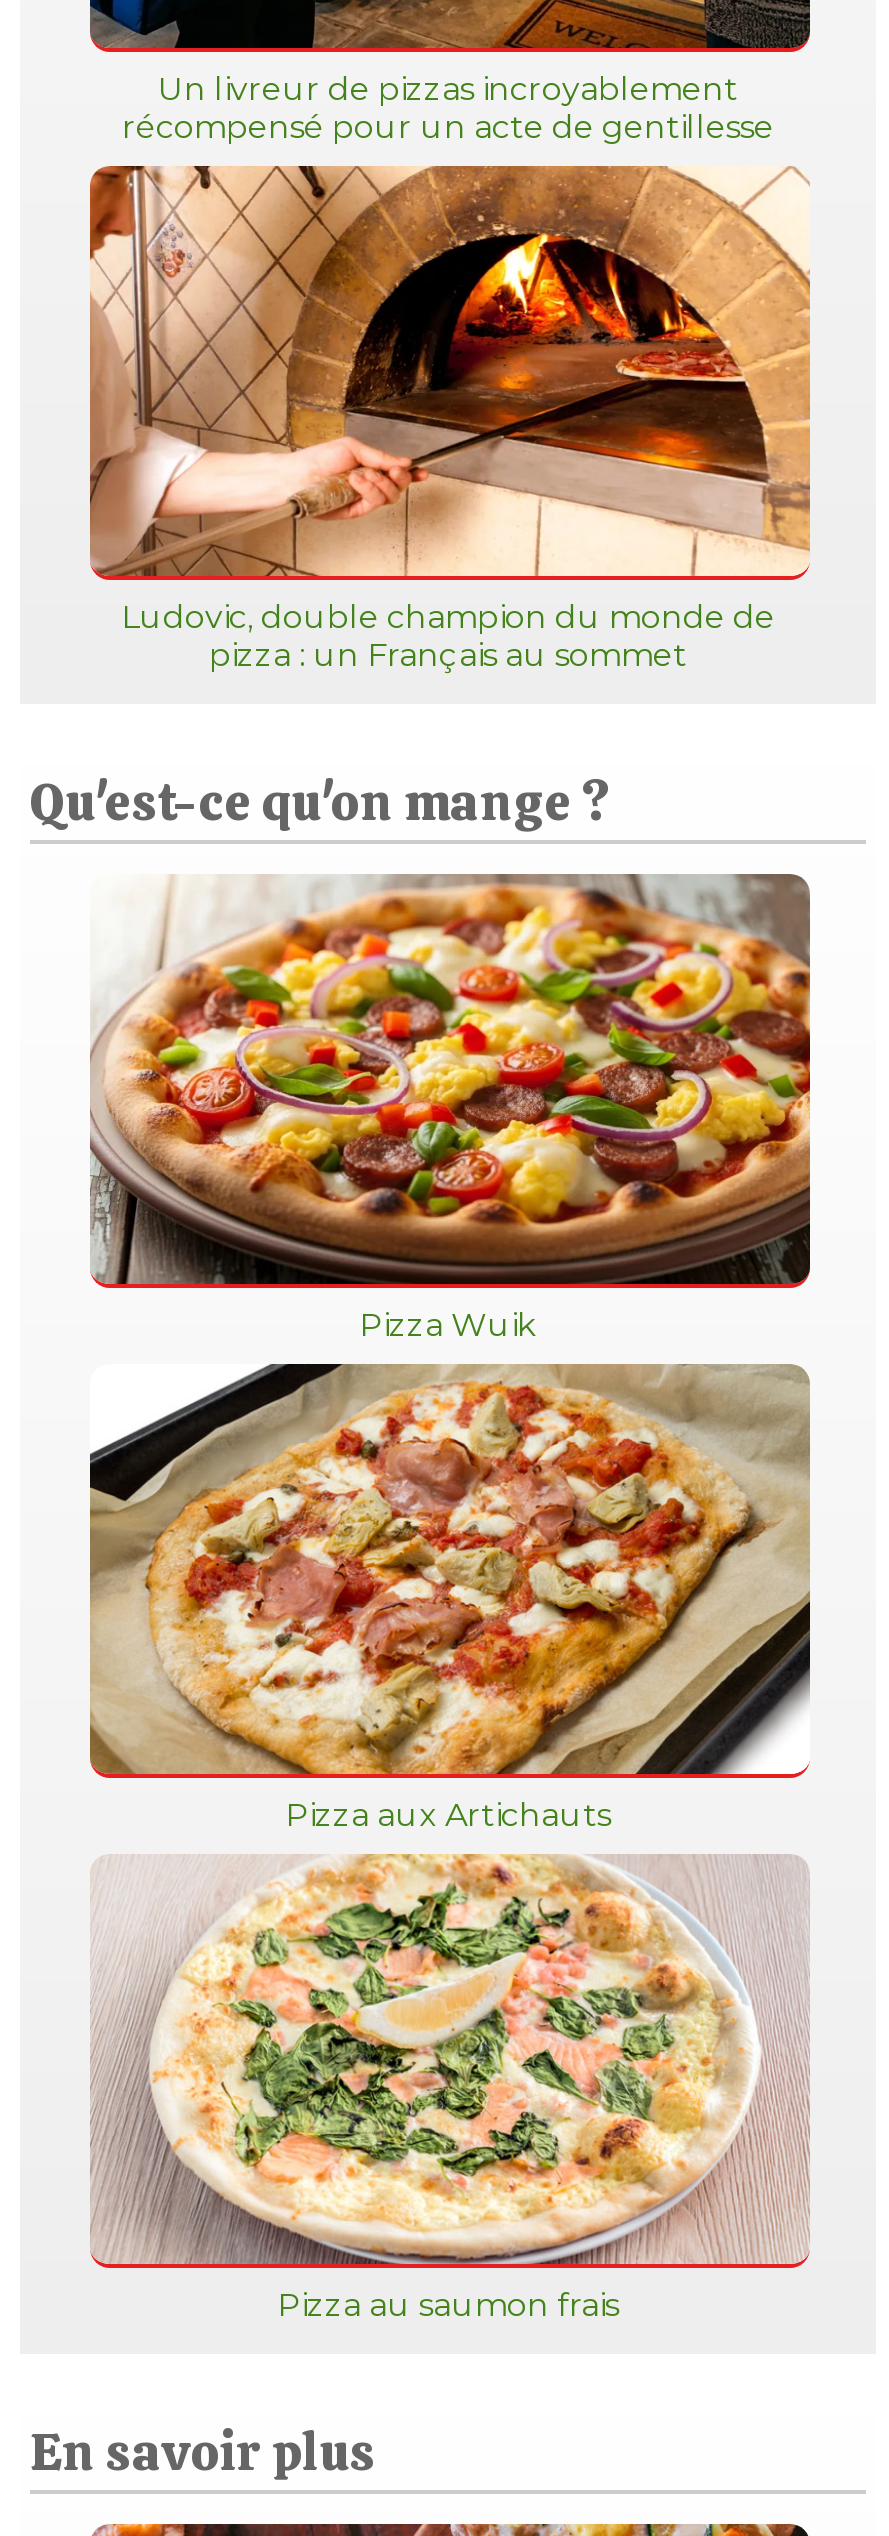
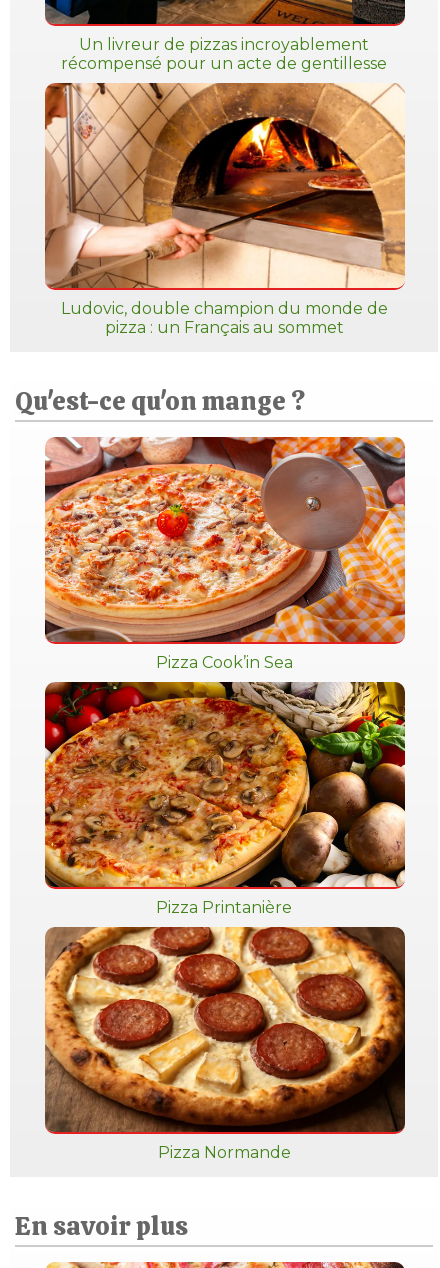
[88,872,812,1344] [image] | Pizza Wuik -> [44,436,406,672] [image] | Pizza Cook’in Sea
[88,1362,812,1834] [image] | Pizza aux Artichauts -> [44,681,406,917] [image] | Pizza Printanière
[90,1854,810,2324] [image] | Pizza au saumon frais -> [44,926,406,1162] [image] | Pizza Normande

